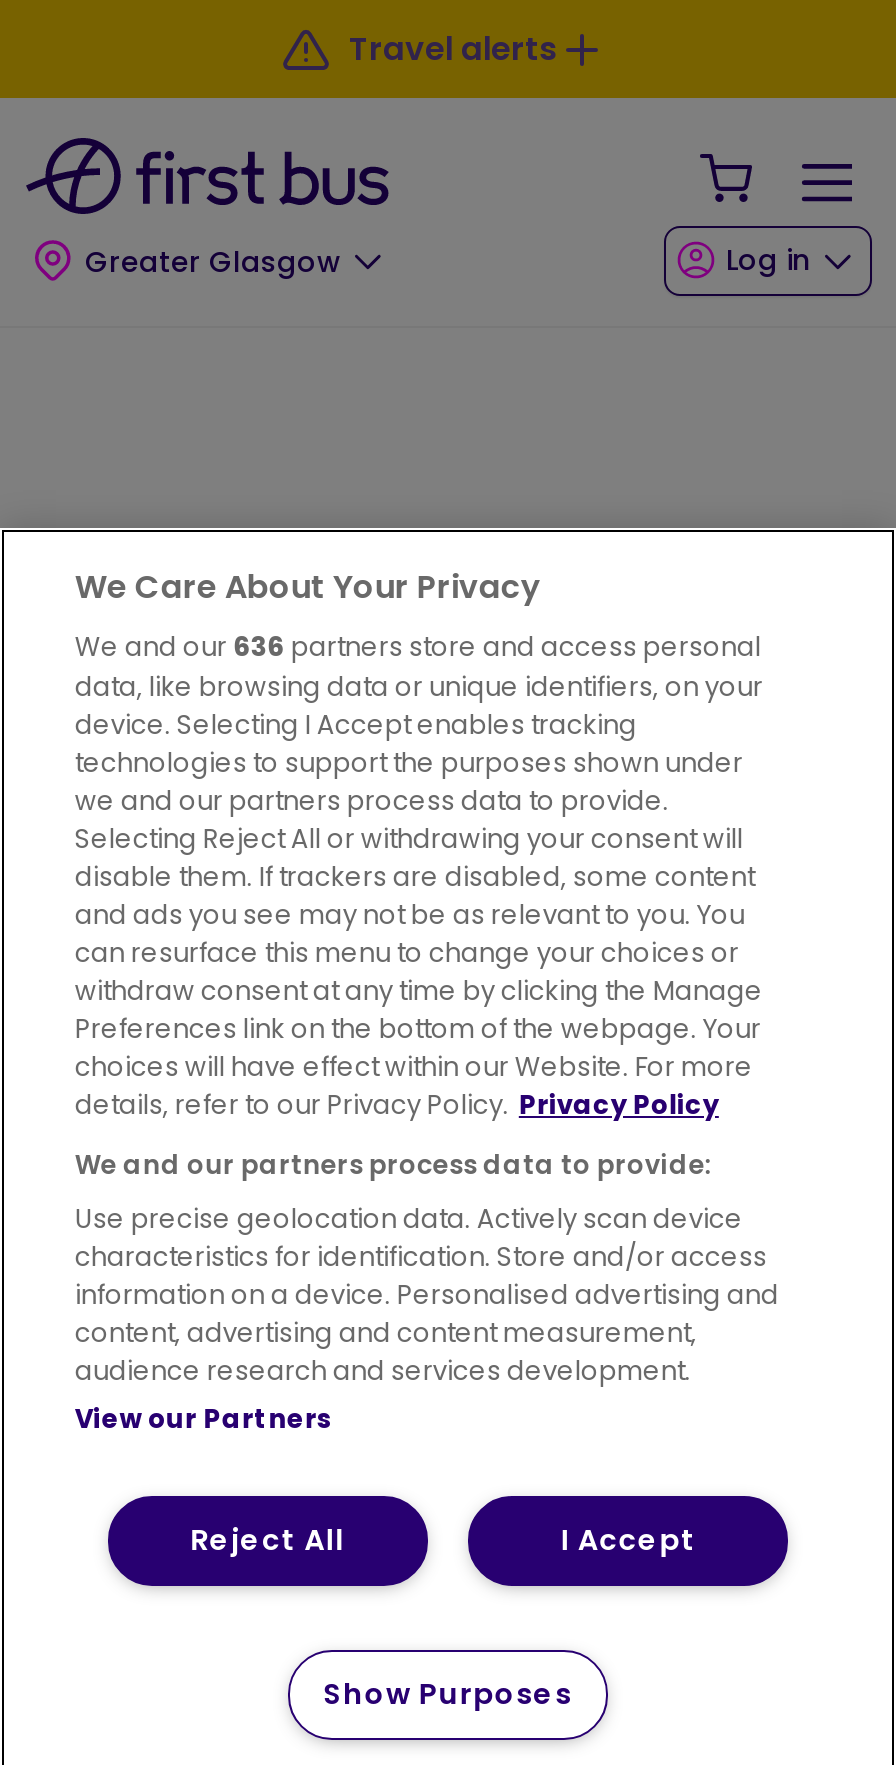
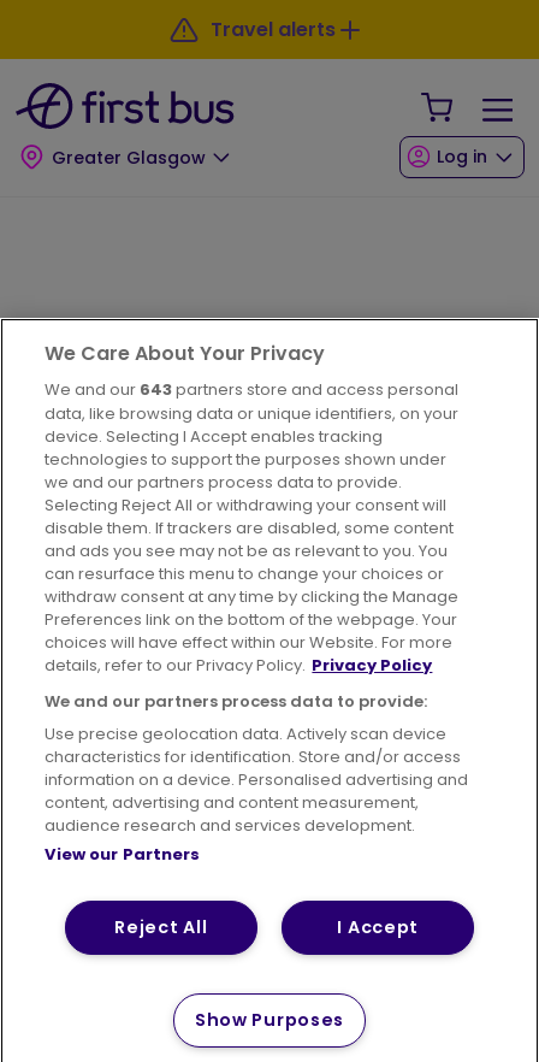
[75,628,761,666] We and our 636 partners store and access personal -> [45,378,459,401] We and our 643 partners store and access personal

